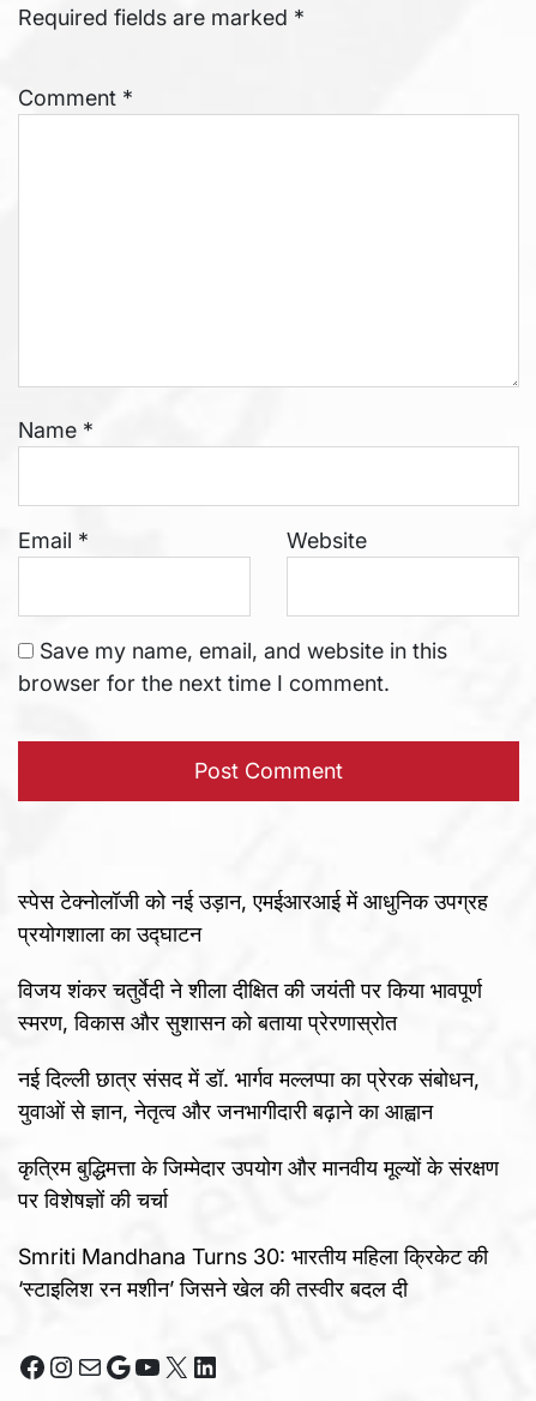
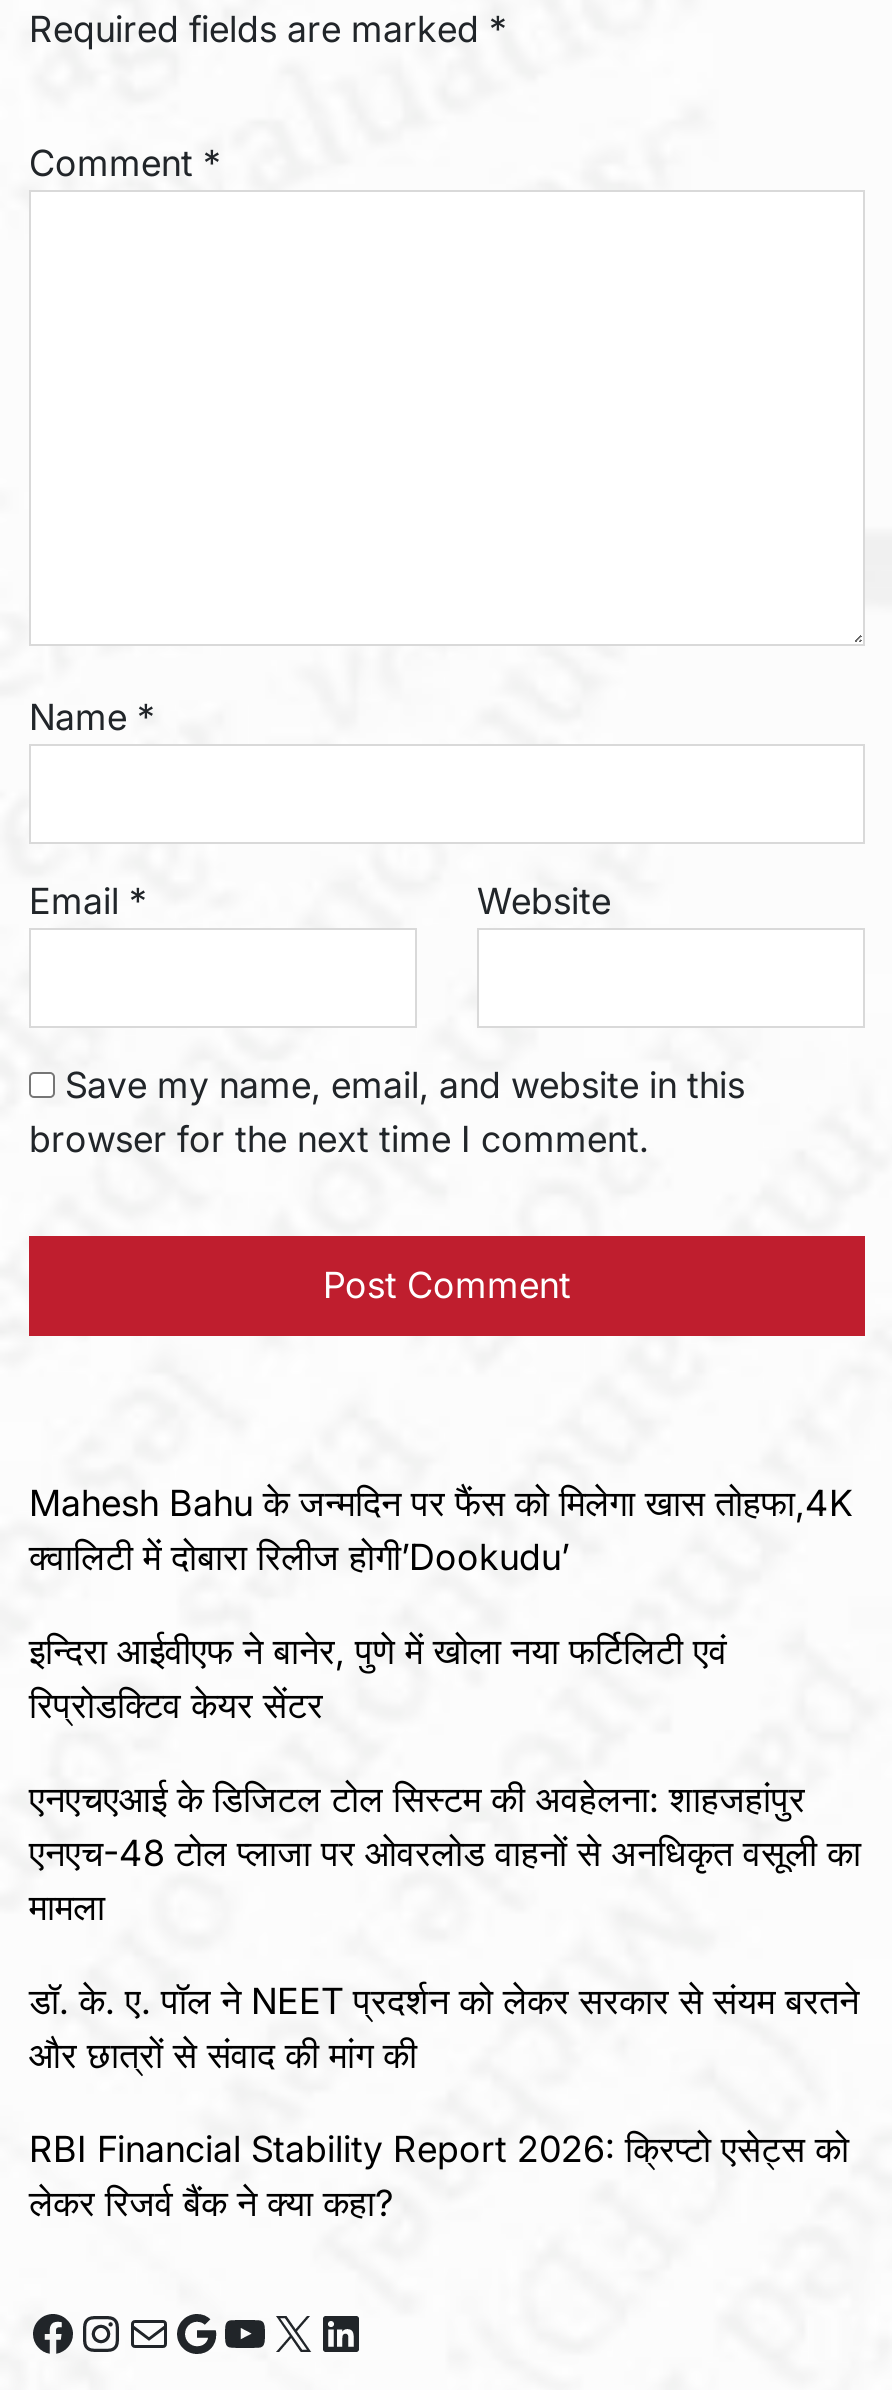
[18,889,488,947] स्पेस टेक्नोलॉजी को नई उड़ान, एमईआरआई में आधुनिक उपग्रह | प्रयोगशाला का उद्घाटन -> [29,1483,853,1579] Mahesh Bahu के जन्मदिन पर फैंस को मिलेगा खास तोहफा,4K | क्वालिटी में दोबारा रिलीज होगी’Dookudu’
[18,978,482,1036] विजय शंकर चतुर्वेदी ने शीला दीक्षित की जयंती पर किया भावपूर्ण | स्मरण, विकास और सुशासन को बताया प्रेरणास्रोत -> [29,1631,727,1727] इन्दिरा आईवीएफ ने बानेर, पुणे में खोला नया फर्टिलिटी एवं | रिप्रोडक्टिव केयर सेंटर
[18,1067,480,1125] नई दिल्ली छात्र संसद में डॉ. भार्गव मल्लप्पा का प्रेरक संबोधन, | युवाओं से ज्ञान, नेतृत्व और जनभागीदारी बढ़ाने का आह्वान -> [29,1779,861,1929] एनएचएआई के डिजिटल टोल सिस्टम की अवहेलना: शाहजहांपुर | एनएच-48 टोल प्लाजा पर ओवरलोड वाहनों से अनधिकृत वसूली का | मामला
[18,1156,499,1213] कृत्रिम बुद्धिमत्ता के जिम्मेदार उपयोग और मानवीय मूल्यों के संरक्षण | पर विशेषज्ञों की चर्चा -> [29,1981,859,2077] डॉ. के. ए. पॉल ने NEET प्रदर्शन को लेकर सरकार से संयम बरतने | और छात्रों से संवाद की मांग की
[18,1244,488,1302] Smriti Mandhana Turns 30: भारतीय महिला क्रिकेट की | ‘स्टाइलिश रन मशीन’ जिसने खेल की तस्वीर बदल दी -> [29,2129,849,2225] RBI Financial Stability Report 2026: क्रिप्टो एसेट्स को | लेकर रिजर्व बैंक ने क्या कहा?

